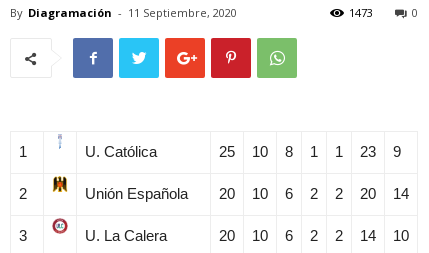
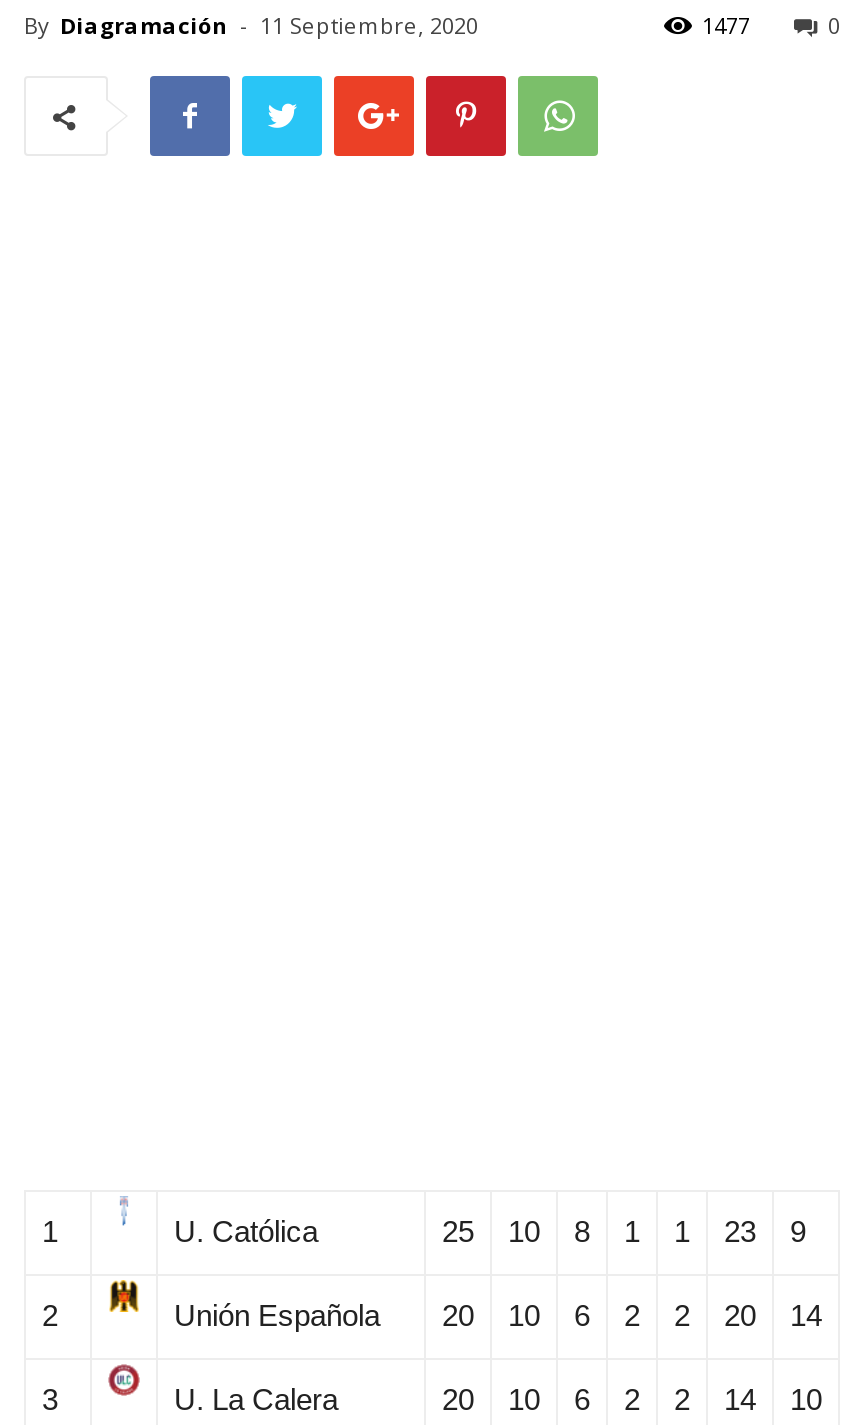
[349,5,373,20] 1473 -> [702,10,750,40] 1477

